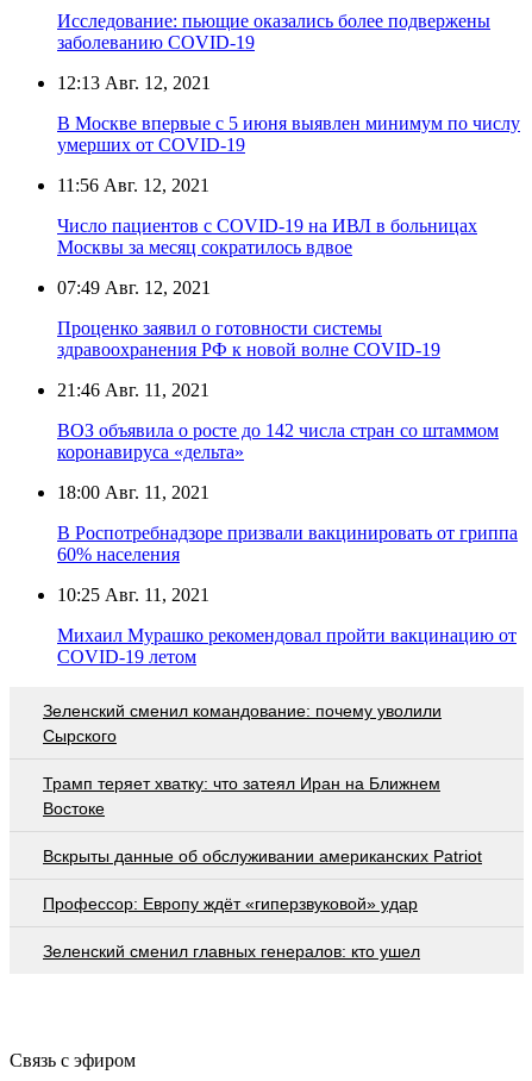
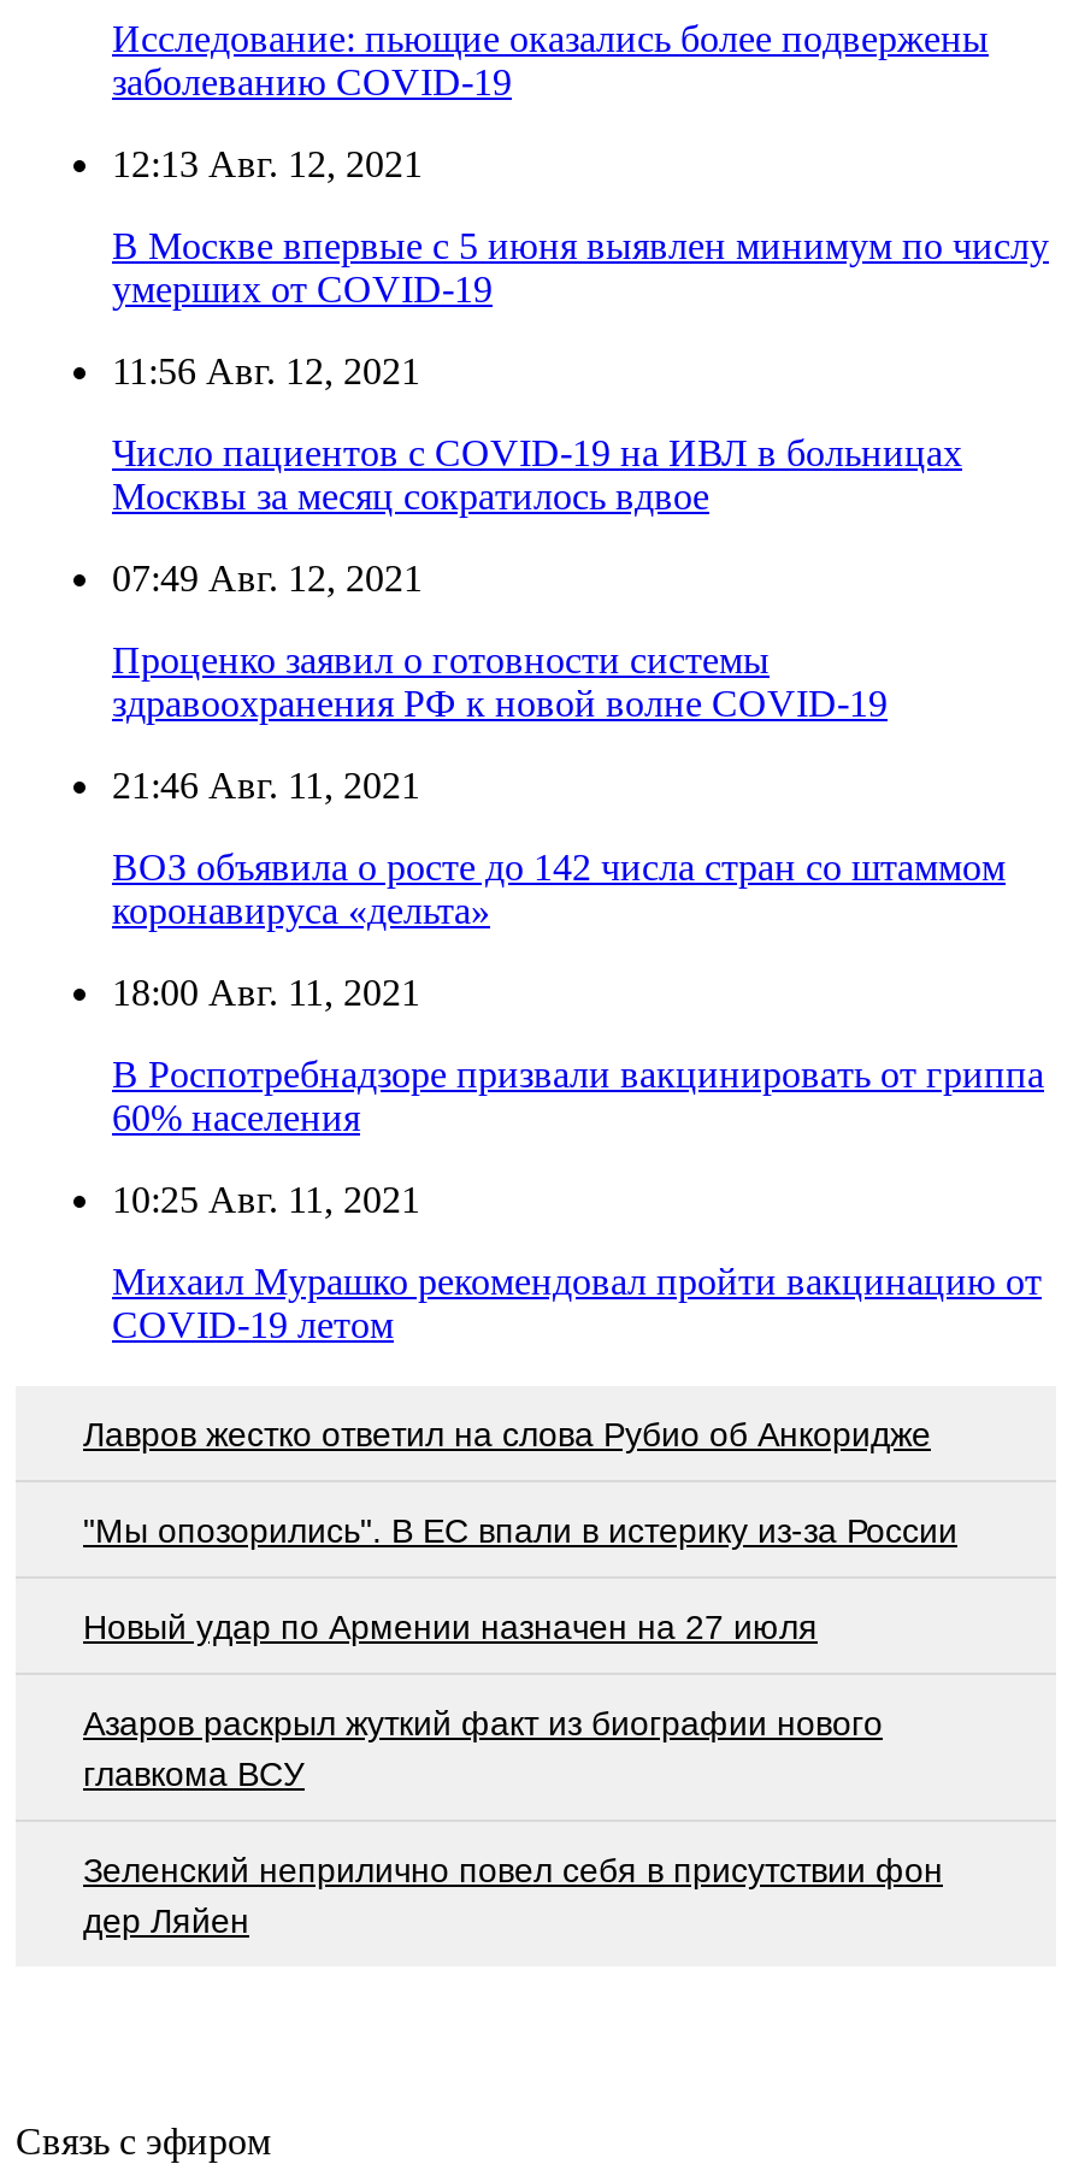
[43,701,442,745] Зеленский сменил командование: почему уволили | Сырского -> [83,1414,931,1453] Лавров жестко ответил на слова Рубио об Анкоридже
[43,773,440,817] Трамп теряет хватку: что затеял Иран на Ближнем | Востоке -> [83,1510,957,1549] "Мы опозорились". В ЕС впали в истерику из-за России
[43,846,482,865] Вскрыты данные об обслуживании американских Patriot -> [83,1607,818,1645] Новый удар по Армении назначен на 27 июля
[43,894,418,913] Профессор: Европу ждёт «гиперзвуковой» удар -> [83,1703,883,1792] Азаров раскрыл жуткий факт из биографии нового | главкома ВСУ
[43,941,420,960] Зеленский сменил главных генералов: кто ушел -> [83,1850,943,1939] Зеленский неприлично повел cебя в присутствии фон | дер Ляйен

